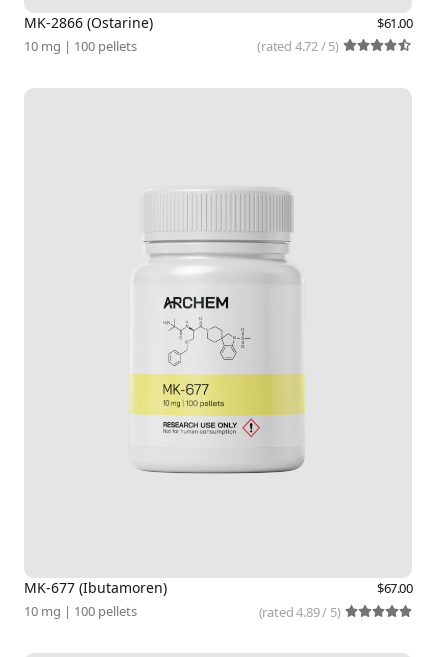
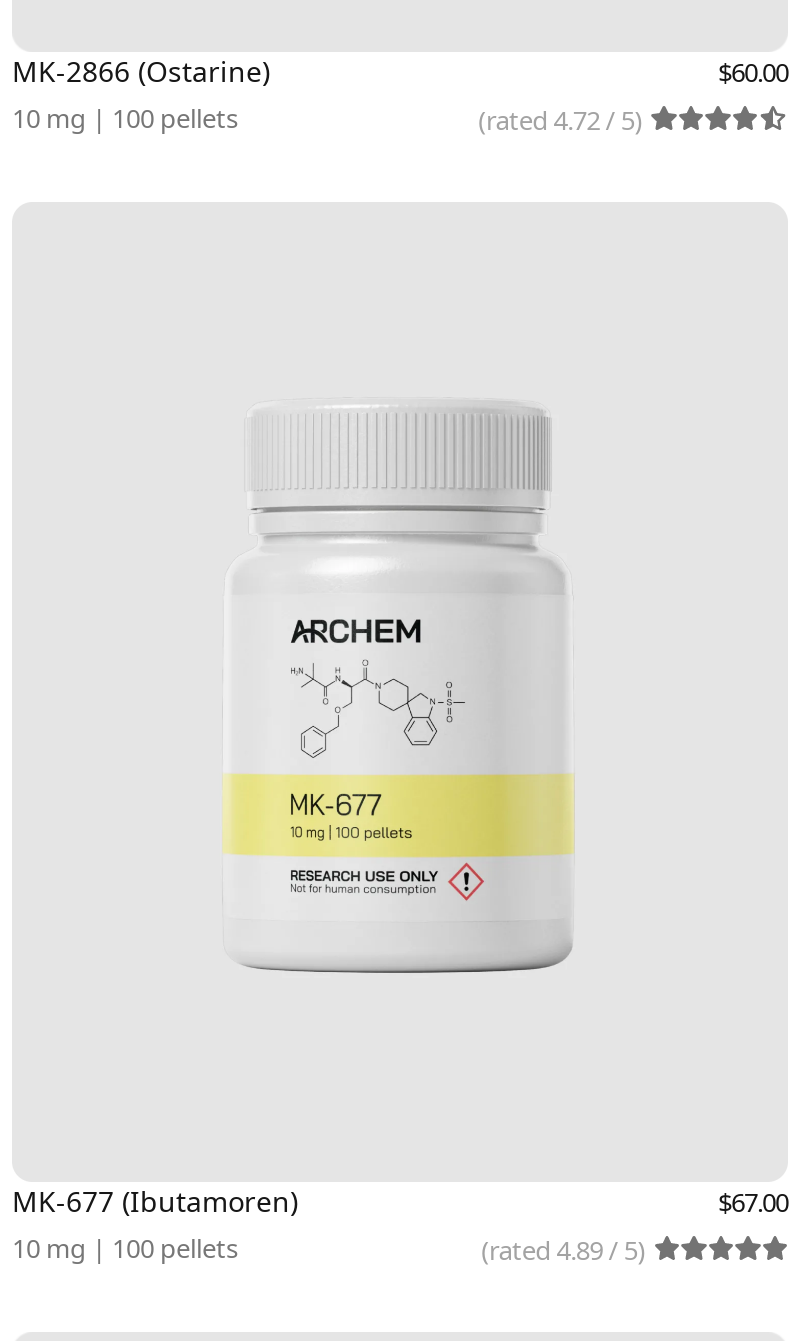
[377,14,412,32] $61.00 -> [718,55,788,91] $60.00

